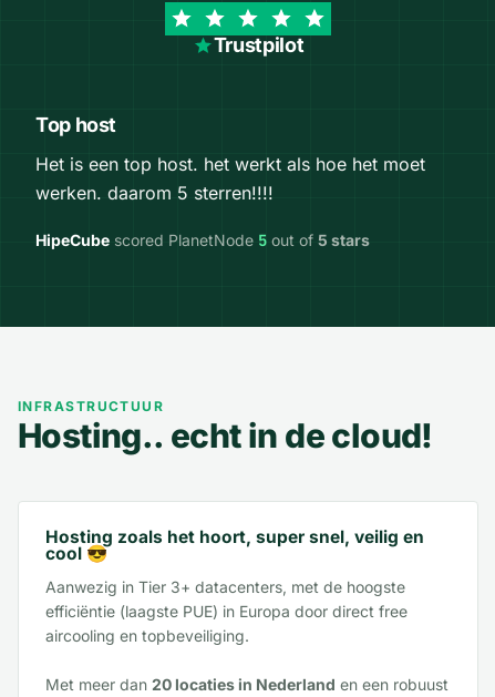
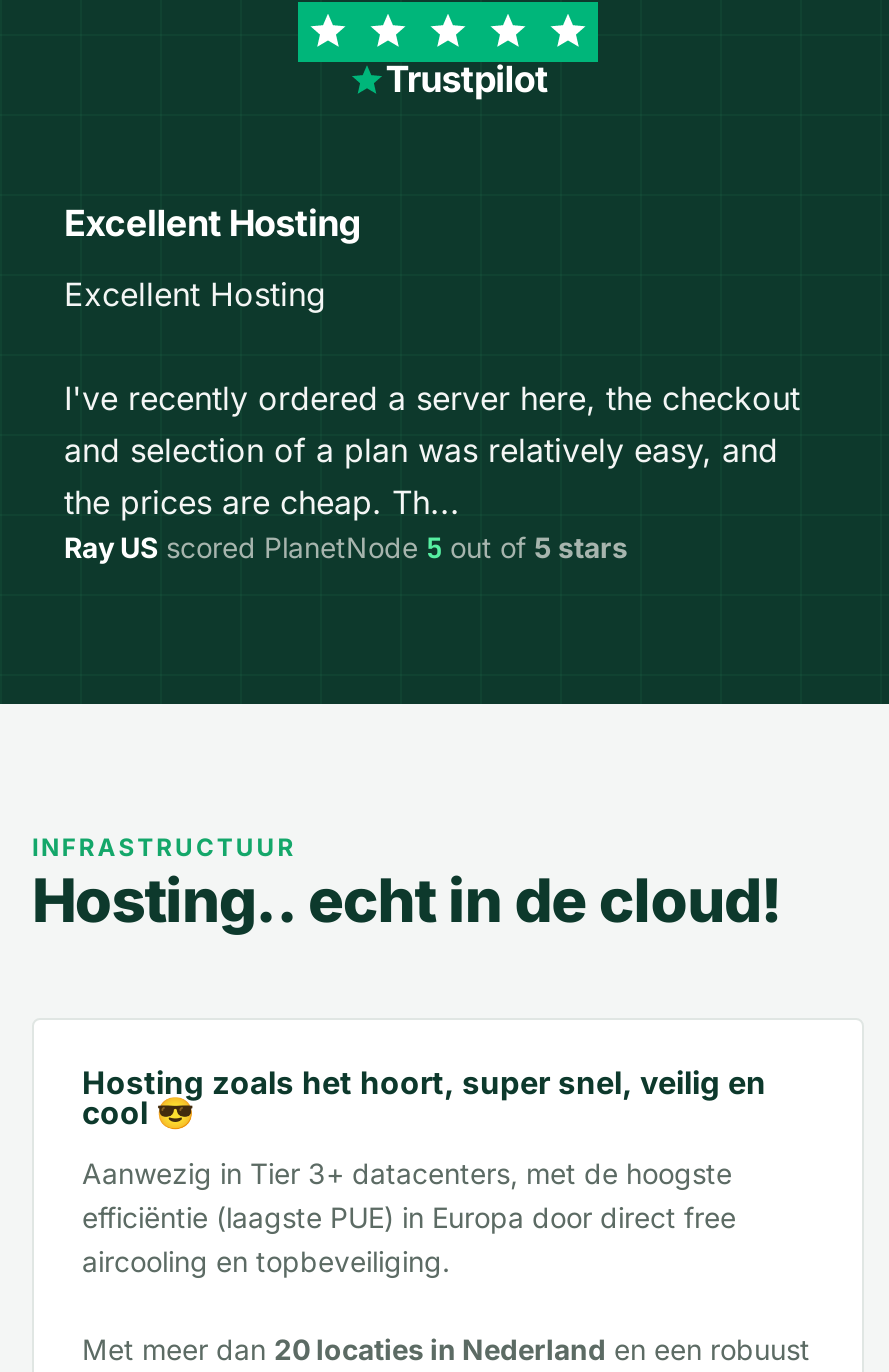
[35,113,116,136] Top host -> [64,201,360,243] Excellent Hosting
[35,152,425,203] Het is een top host. het werkt als hoe het moet | werken. daarom 5 sterren!!!! -> [64,273,326,313] Excellent Hosting
[35,230,370,250] HipeCube scored PlanetNode 5 out of 5 stars -> [64,377,800,565] I've recently ordered a server here, the checkout | and selection of a plan was relatively easy, and | the prices are cheap. Th... | Ray US scored PlanetNode 5 out of 5 stars

